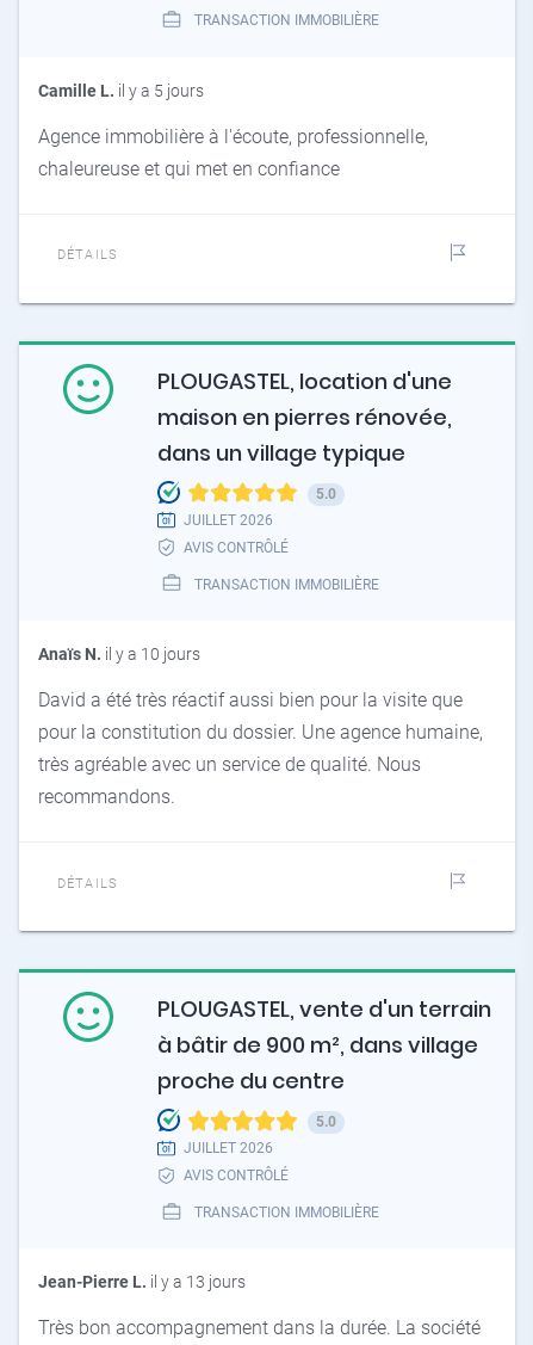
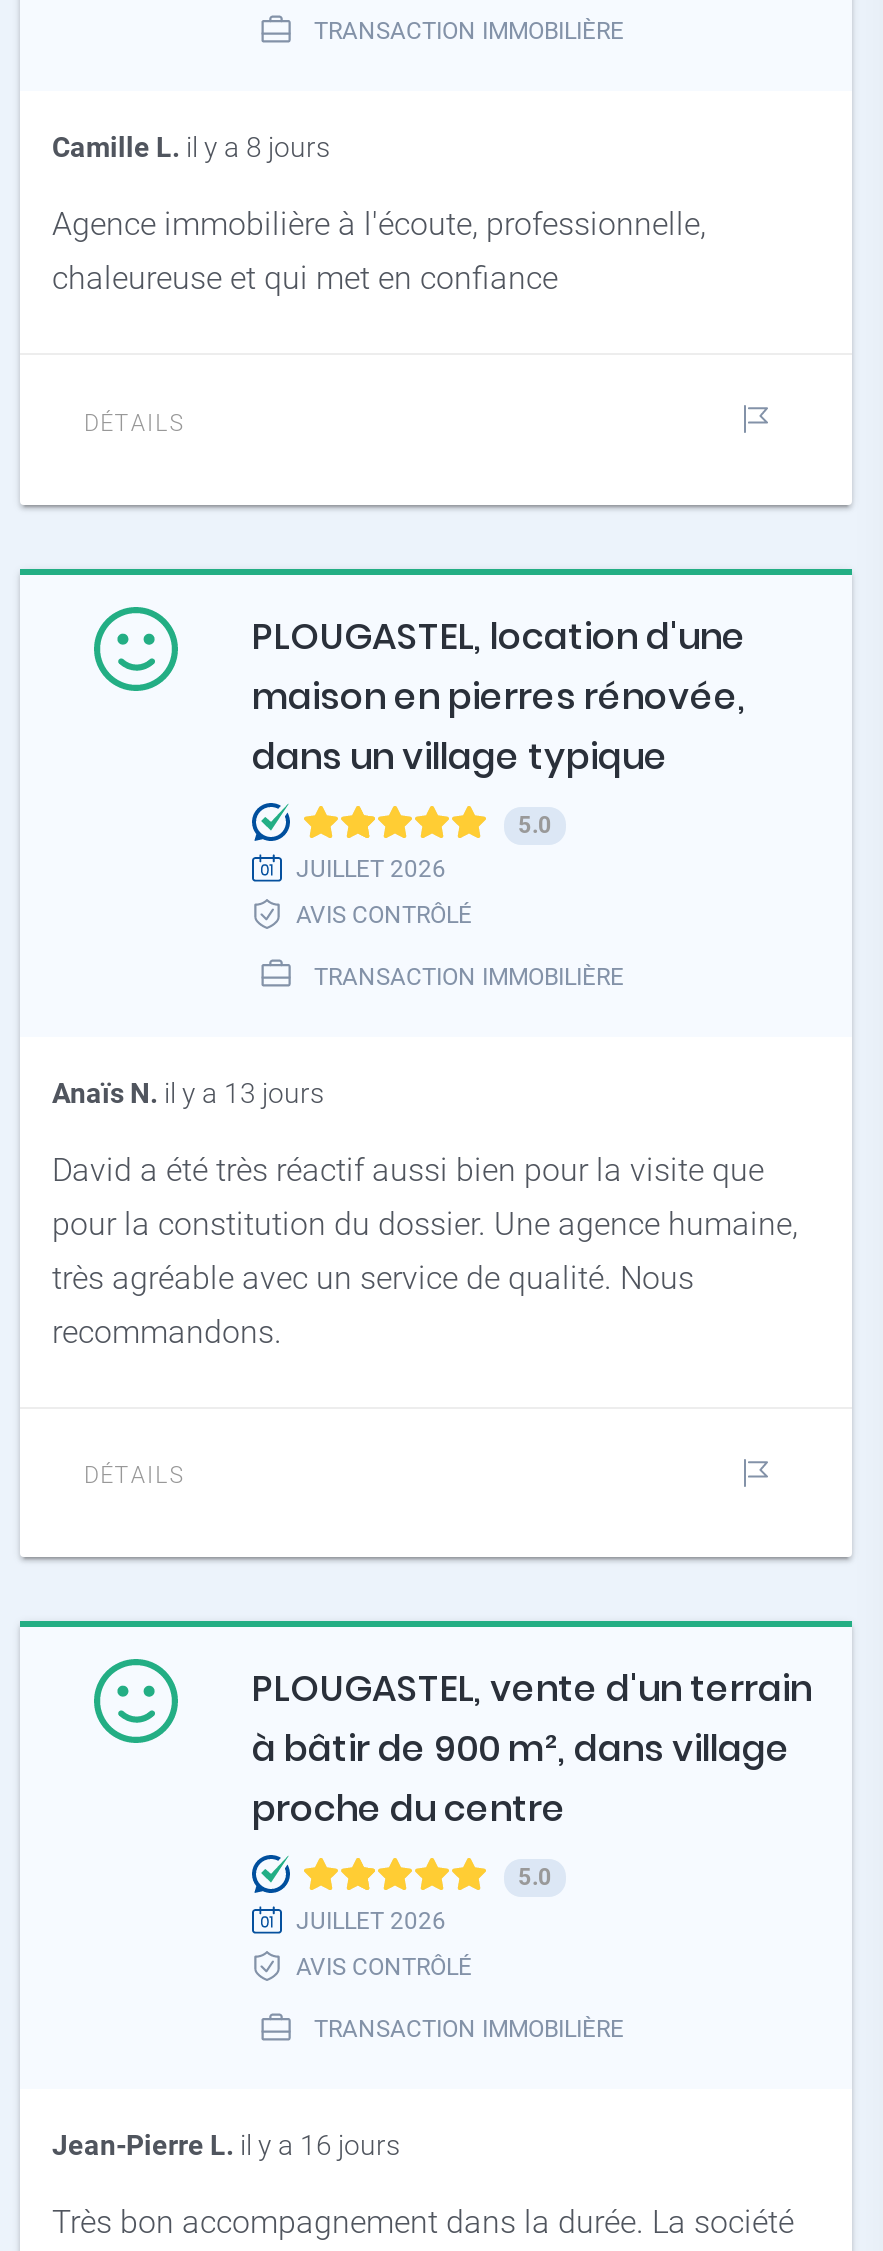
[38,81,204,100] Camille L. il y a 5 jours -> [52,132,330,164] Camille L. il y a 8 jours
[38,644,200,664] Anaïs N. il y a 10 jours -> [52,1077,324,1109] Anaïs N. il y a 13 jours
[38,1273,246,1292] Jean-Pierre L. il y a 13 jours -> [52,2130,400,2162] Jean-Pierre L. il y a 16 jours

